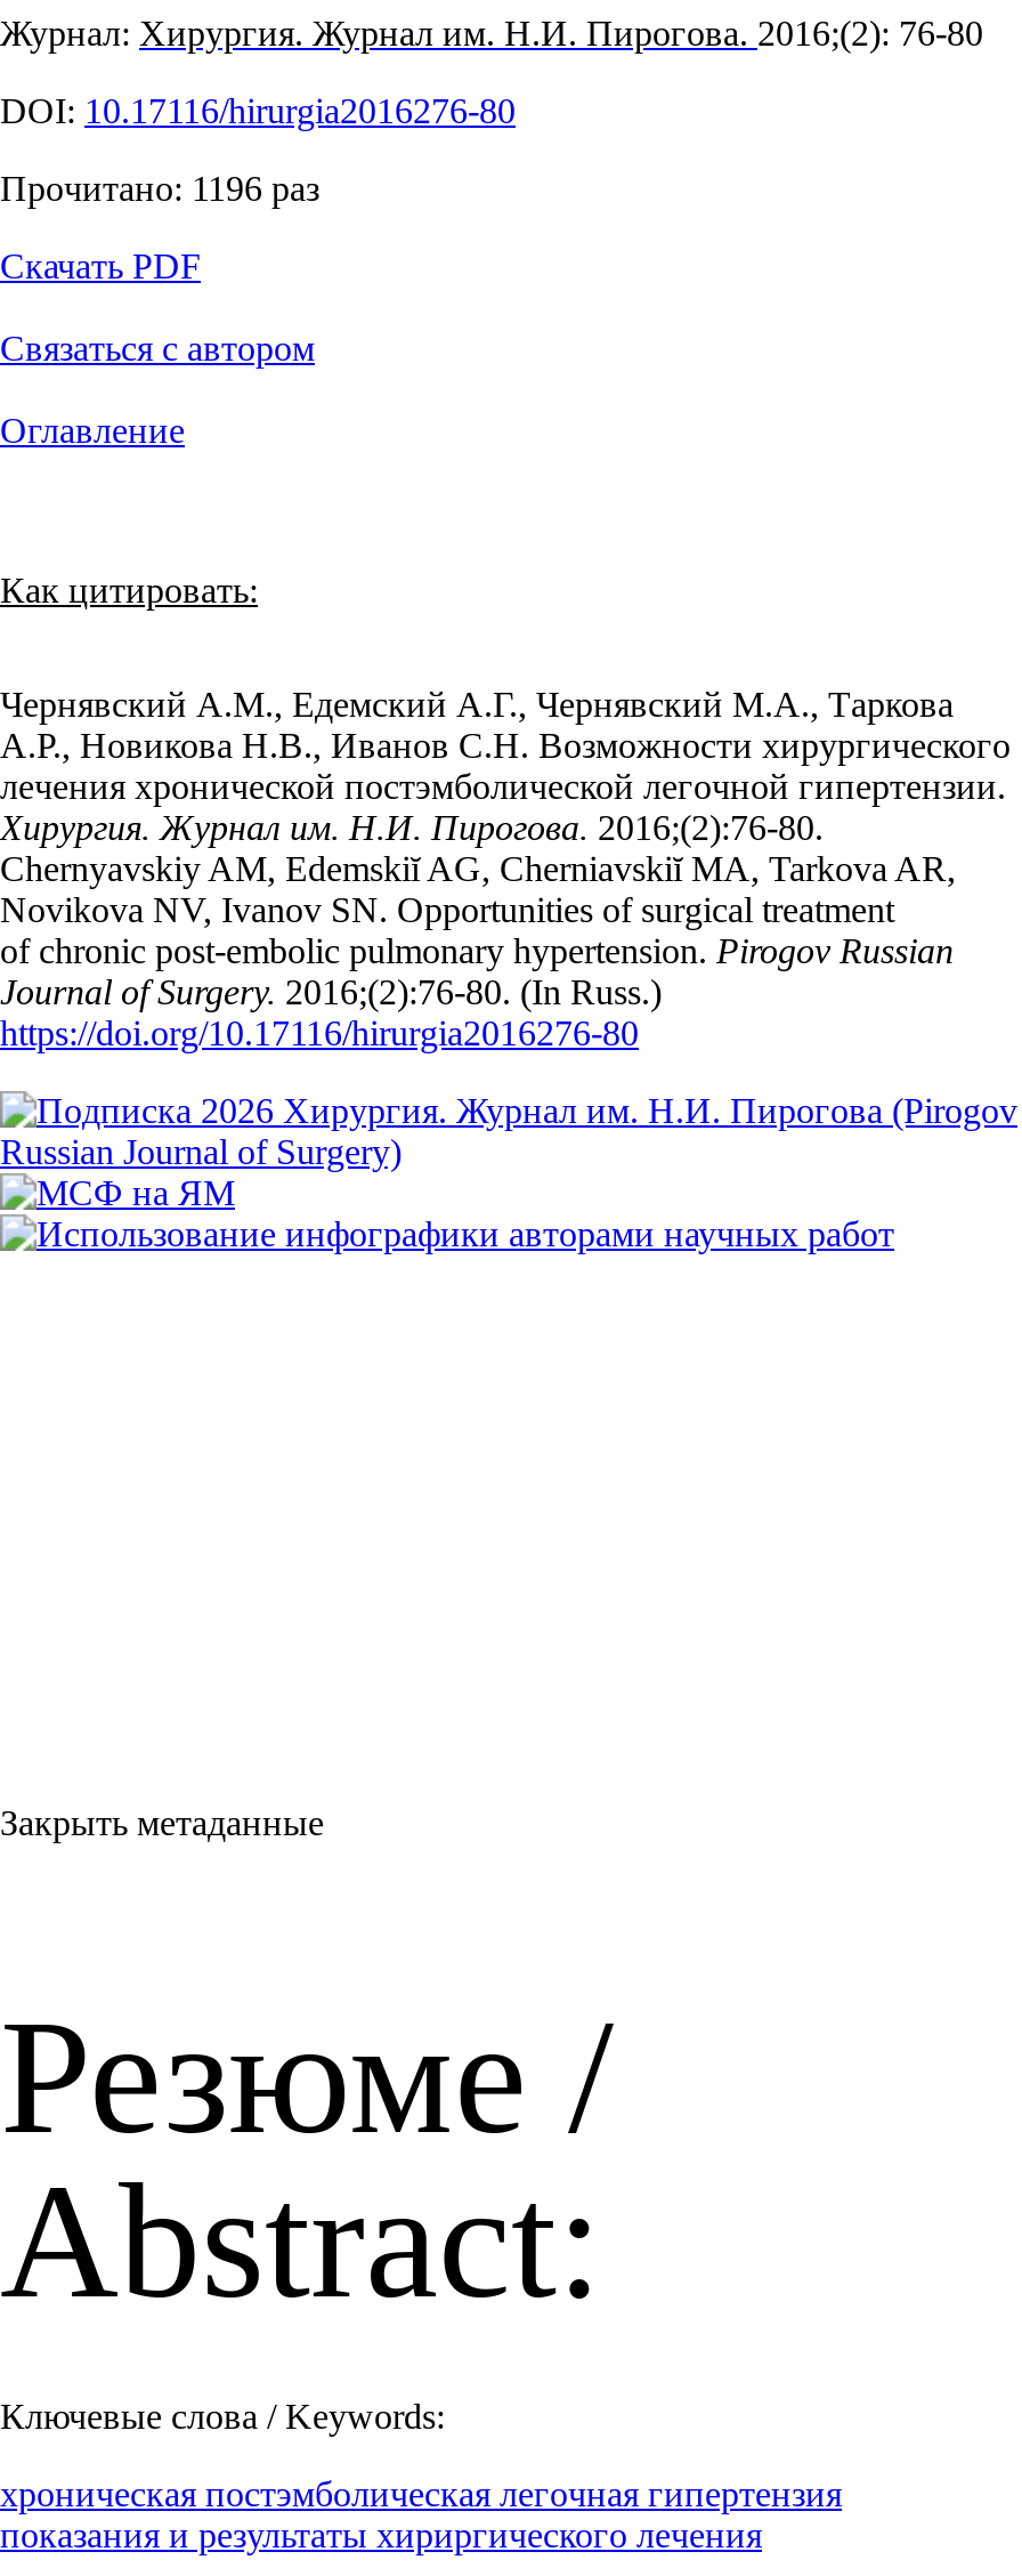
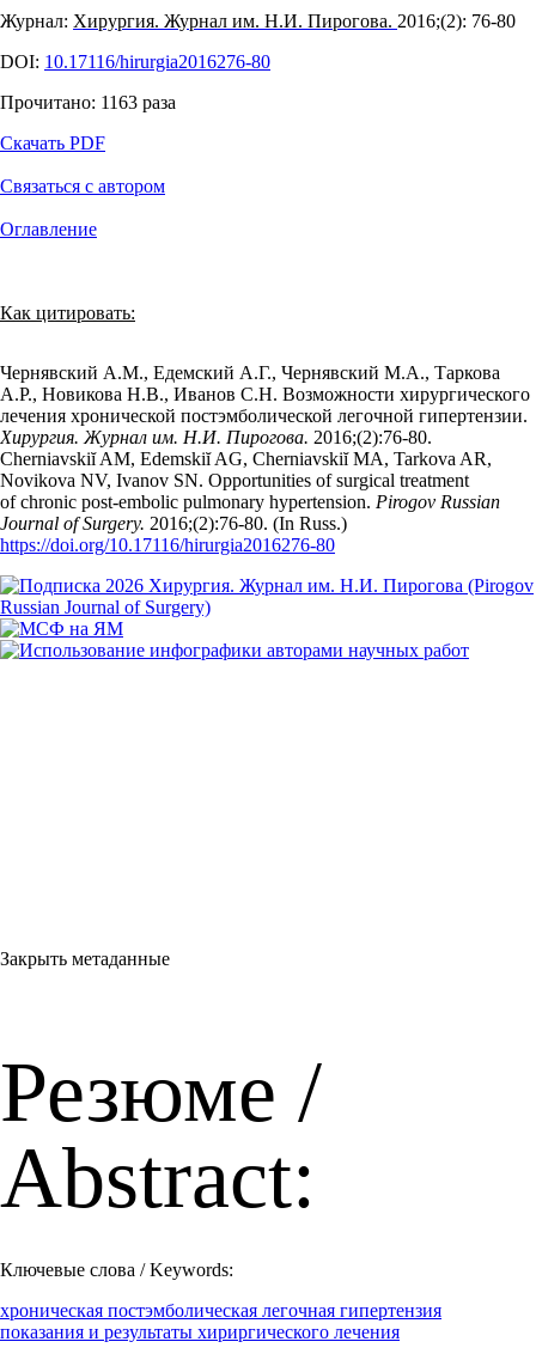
[0,169,319,208] Прочитано: 1196 раз -> [0,92,176,112] Прочитано: 1163 раза
[0,849,956,888] Chernyavskiy AM, Edemskiĭ AG, Cherniavskiĭ MA, Tarkova AR, -> [0,449,492,469] Cherniavskiĭ AM, Edemskiĭ AG, Cherniavskiĭ MA, Tarkova AR,

